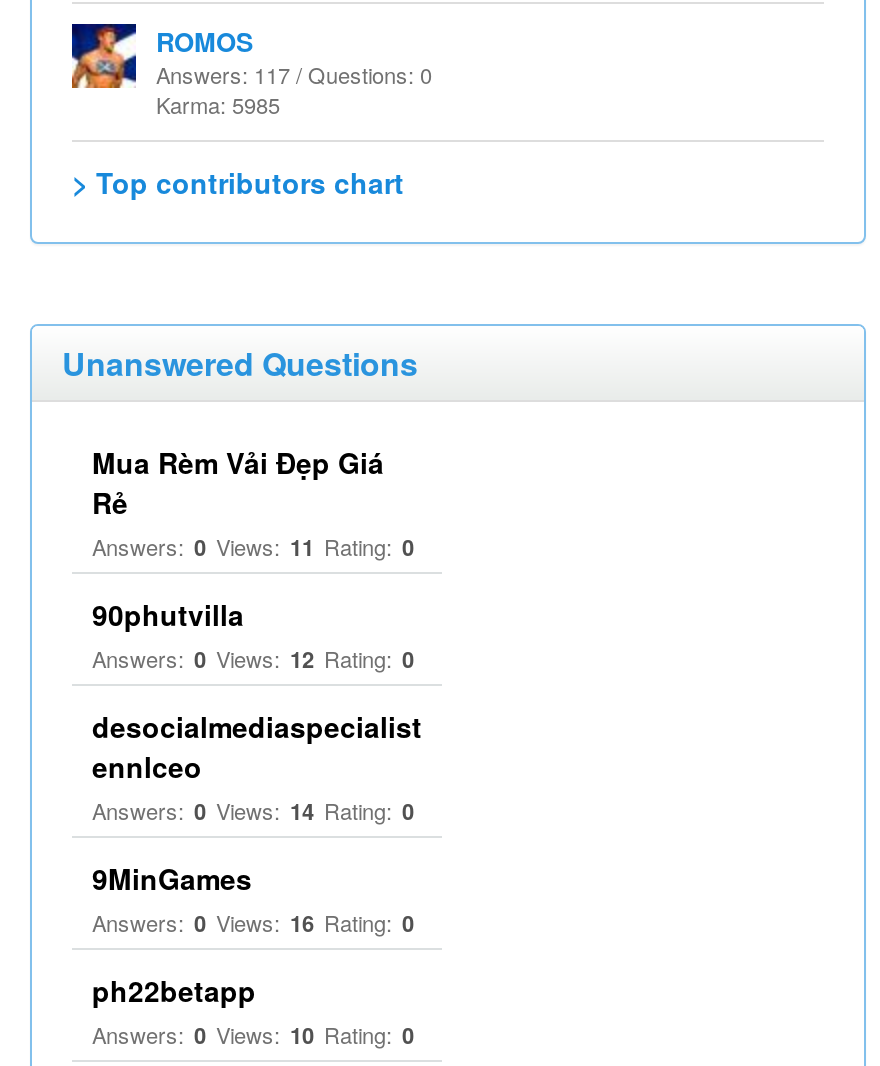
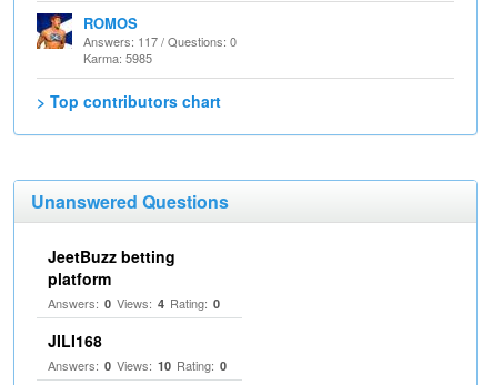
[92,442,422,1010] Mua Rèm Vải Đẹp Giá | Rẻ | Answers: 0 Views: 11 Rating: 0 | 90phutvilla | Answers: 0 Views: 12 Rating: 0 | desocialmediaspecialist | ennlceo | Answers: 0 Views: 14 Rating: 0 | 9MinGames | Answers: 0 Views: 16 Rating: 0 | ph22betapp -> [48,245,220,352] JeetBuzz betting | platform | Answers: 0 Views: 4 Rating: 0 | JILI168

